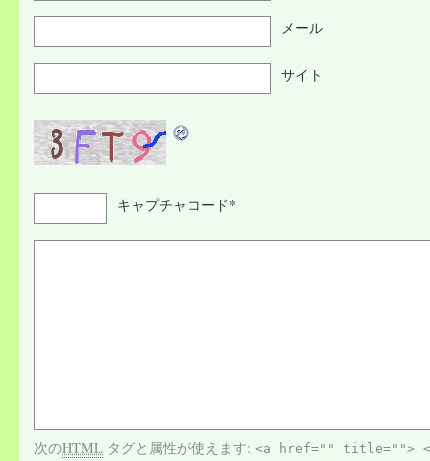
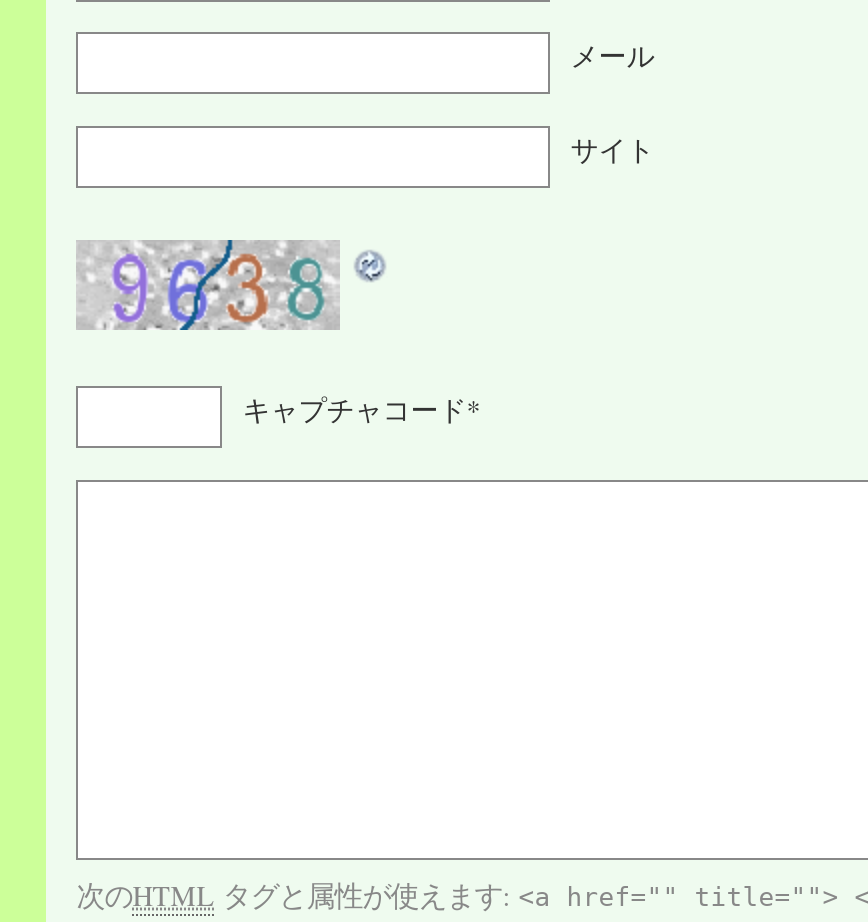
[35,120,167,165] [image] -> [76,238,340,332] [image]

